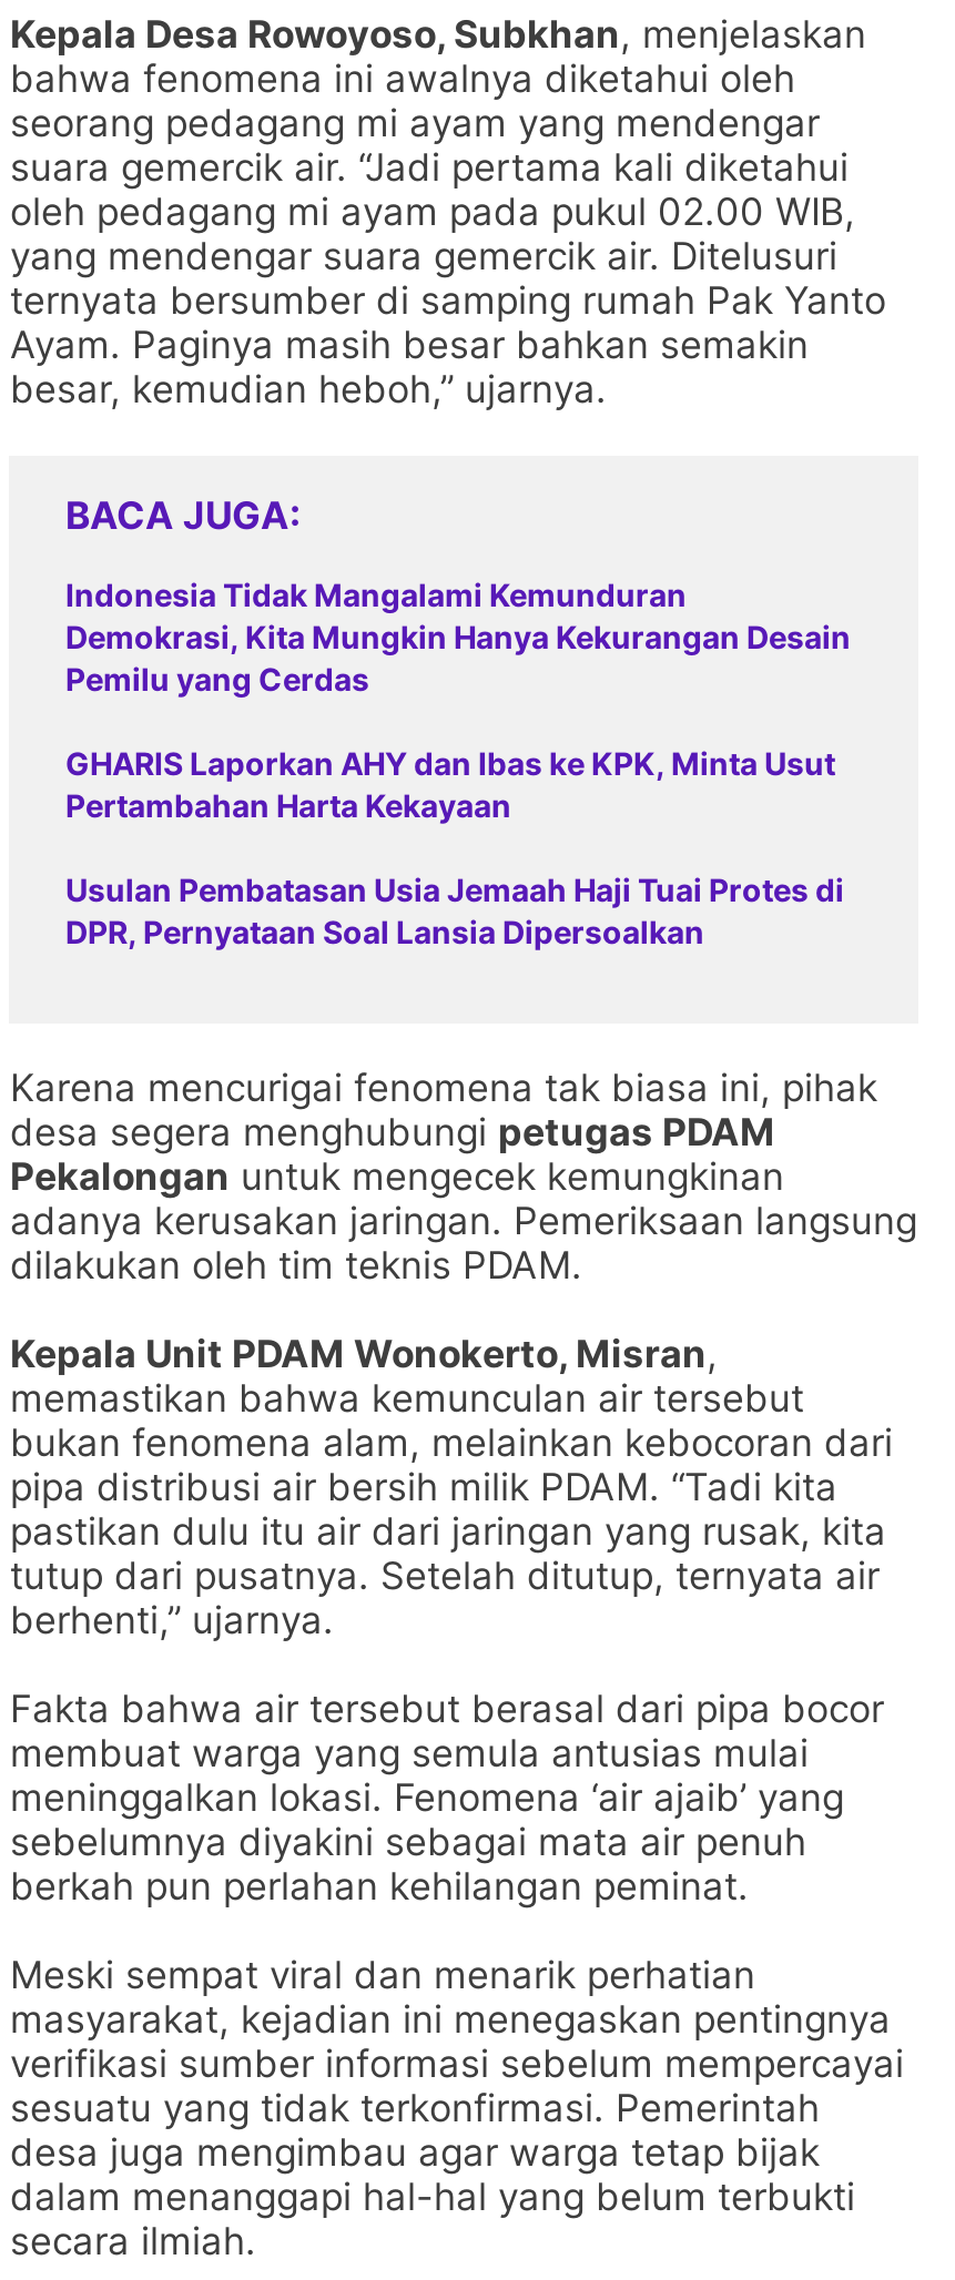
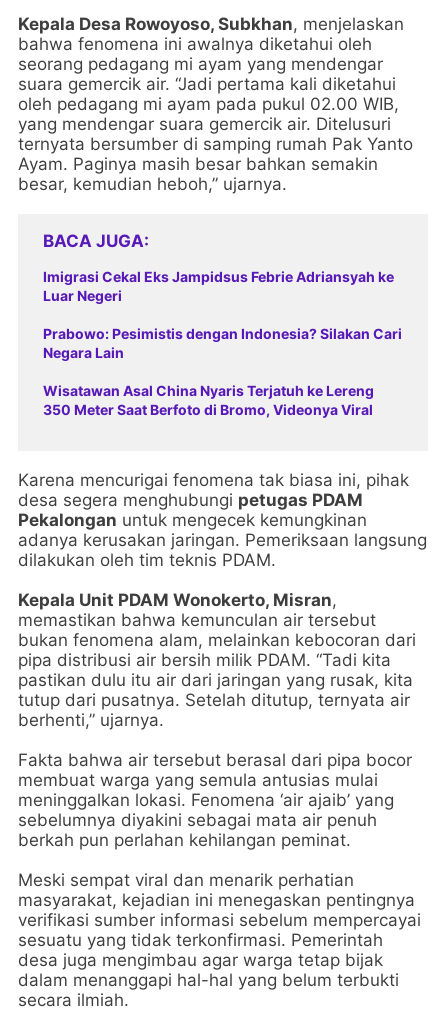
[65,576,851,698] Indonesia Tidak Mangalami Kemunduran | Demokrasi, Kita Mungkin Hanya Kekurangan Desain | Pemilu yang Cerdas -> [43,268,394,304] Imigrasi Cekal Eks Jampidsus Febrie Adriansyah ke | Luar Negeri
[65,744,835,824] GHARIS Laporkan AHY dan Ibas ke KPK, Minta Usut | Pertambahan Harta Kekayaan -> [43,325,402,361] Prabowo: Pesimistis dengan Indonesia? Silakan Cari | Negara Lain
[65,871,844,950] Usulan Pembatasan Usia Jemaah Haji Tuai Protes di | DPR, Pernyataan Soal Lansia Dipersoalkan -> [43,382,374,418] Wisatawan Asal China Nyaris Terjatuh ke Lereng | 350 Meter Saat Berfoto di Bromo, Videonya Viral

